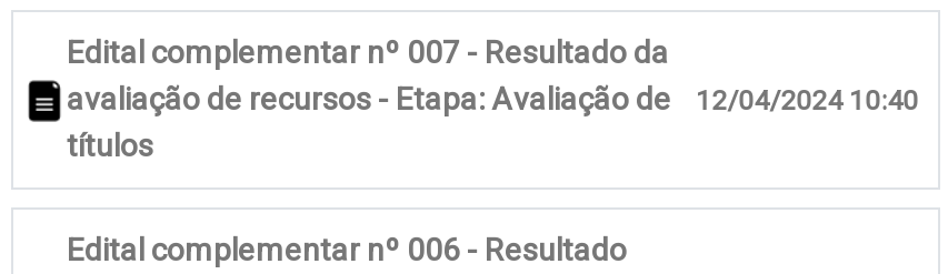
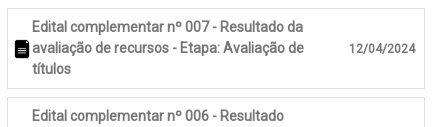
[696,85,918,116] 12/04/2024 10:40 -> [349,42,415,56] 12/04/2024

